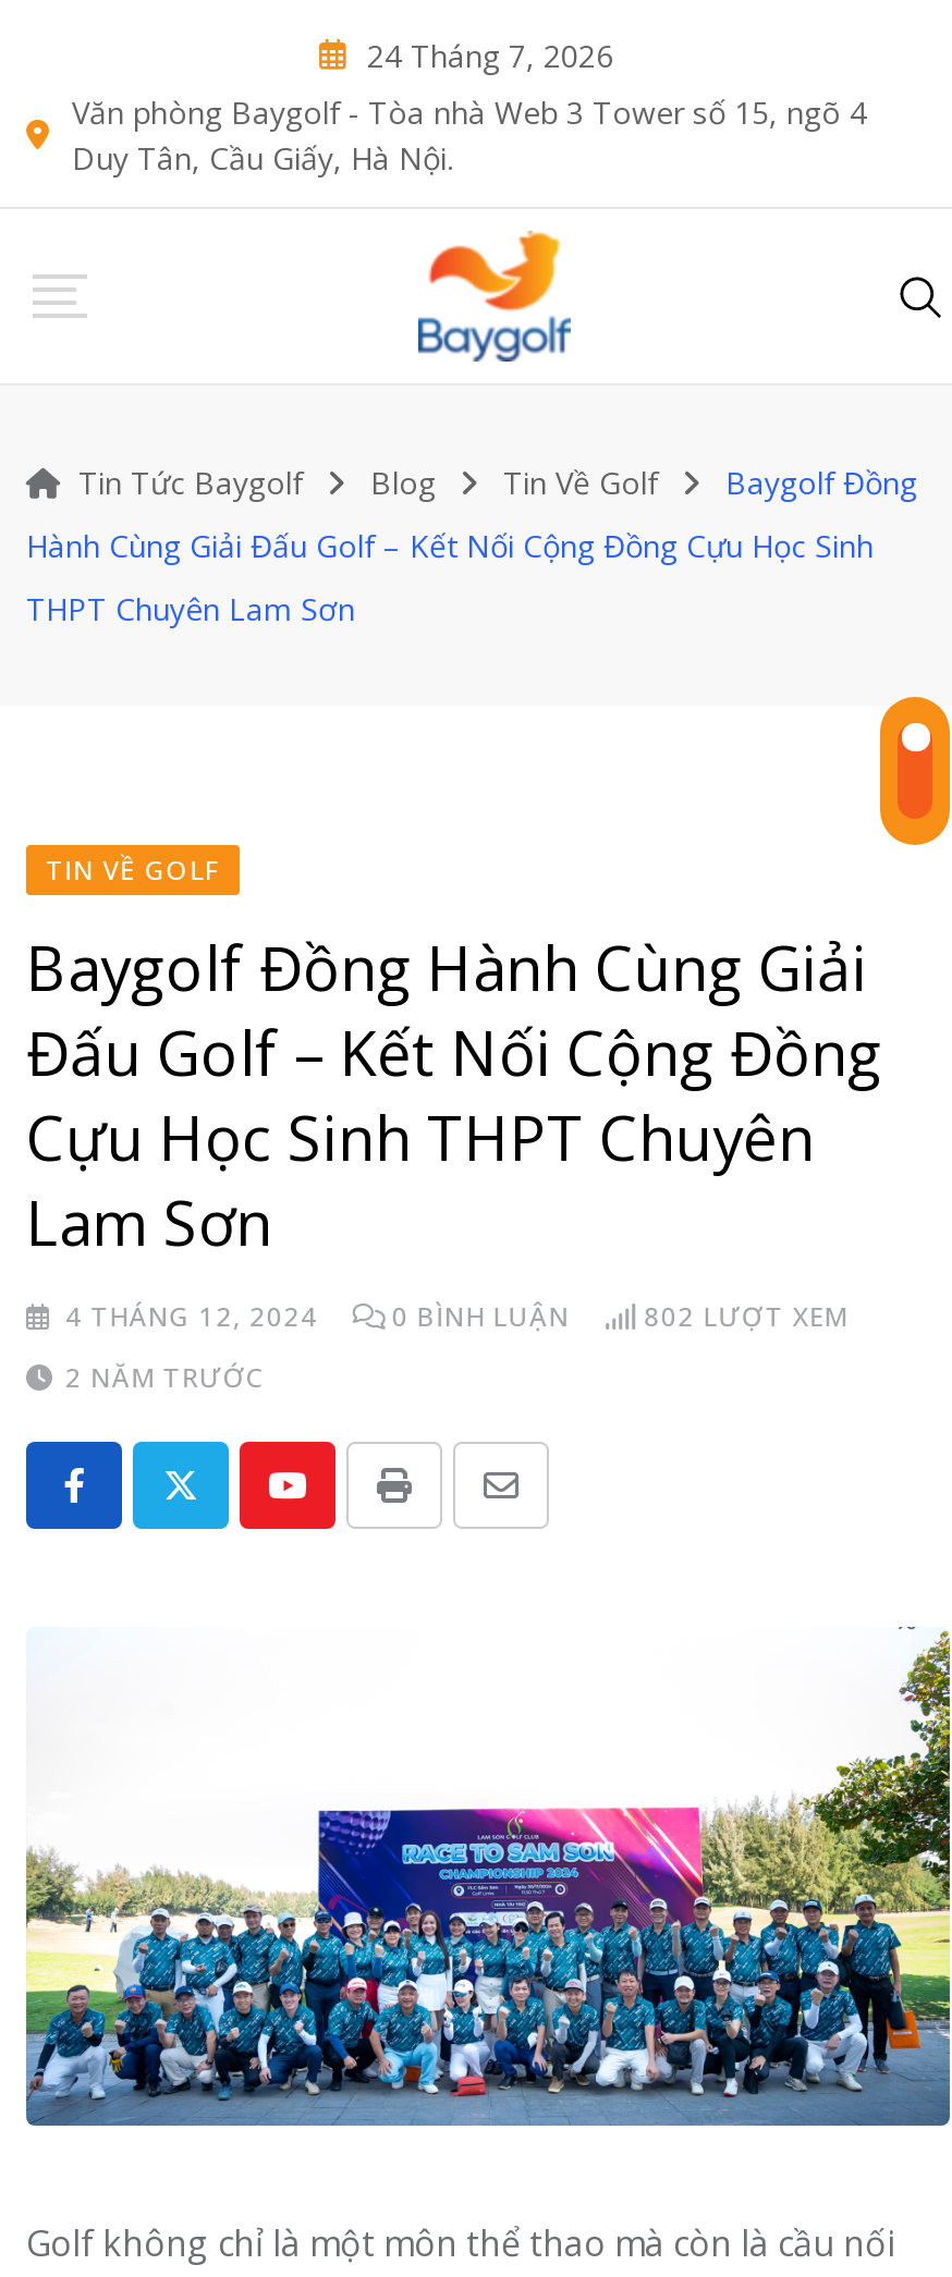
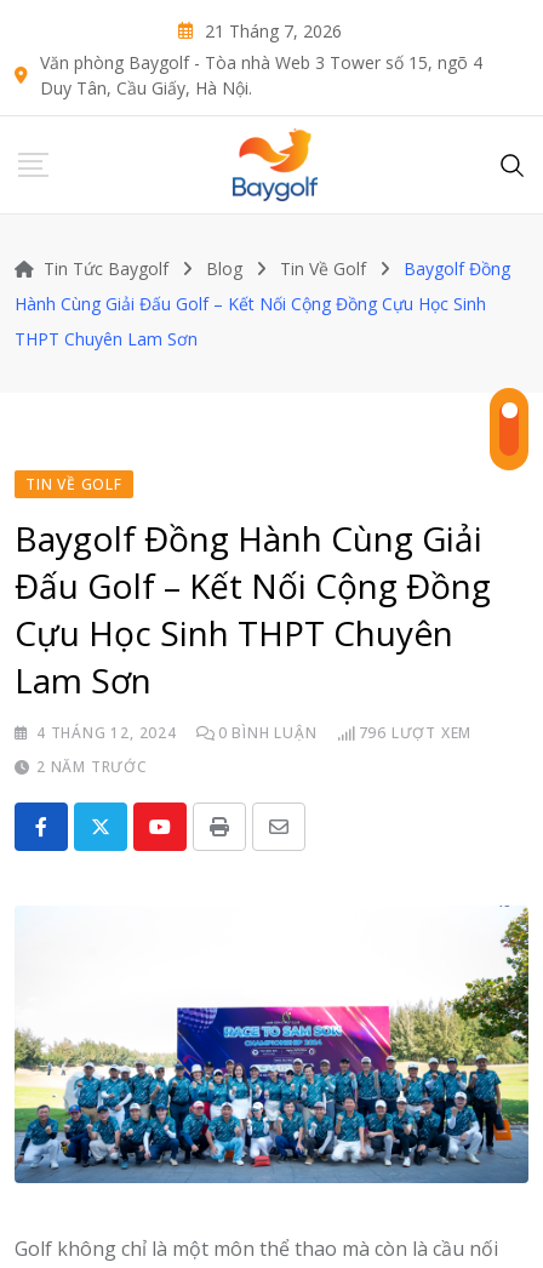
[367,34,613,75] 24 Tháng 7, 2026 -> [204,19,341,42] 21 Tháng 7, 2026
[65,1297,848,1334] 4 THÁNG 12, 2024 0 BÌNH LUẬN 802 LƯỢT XEM -> [36,722,472,742] 4 THÁNG 12, 2024 0 BÌNH LUẬN 796 LƯỢT XEM

